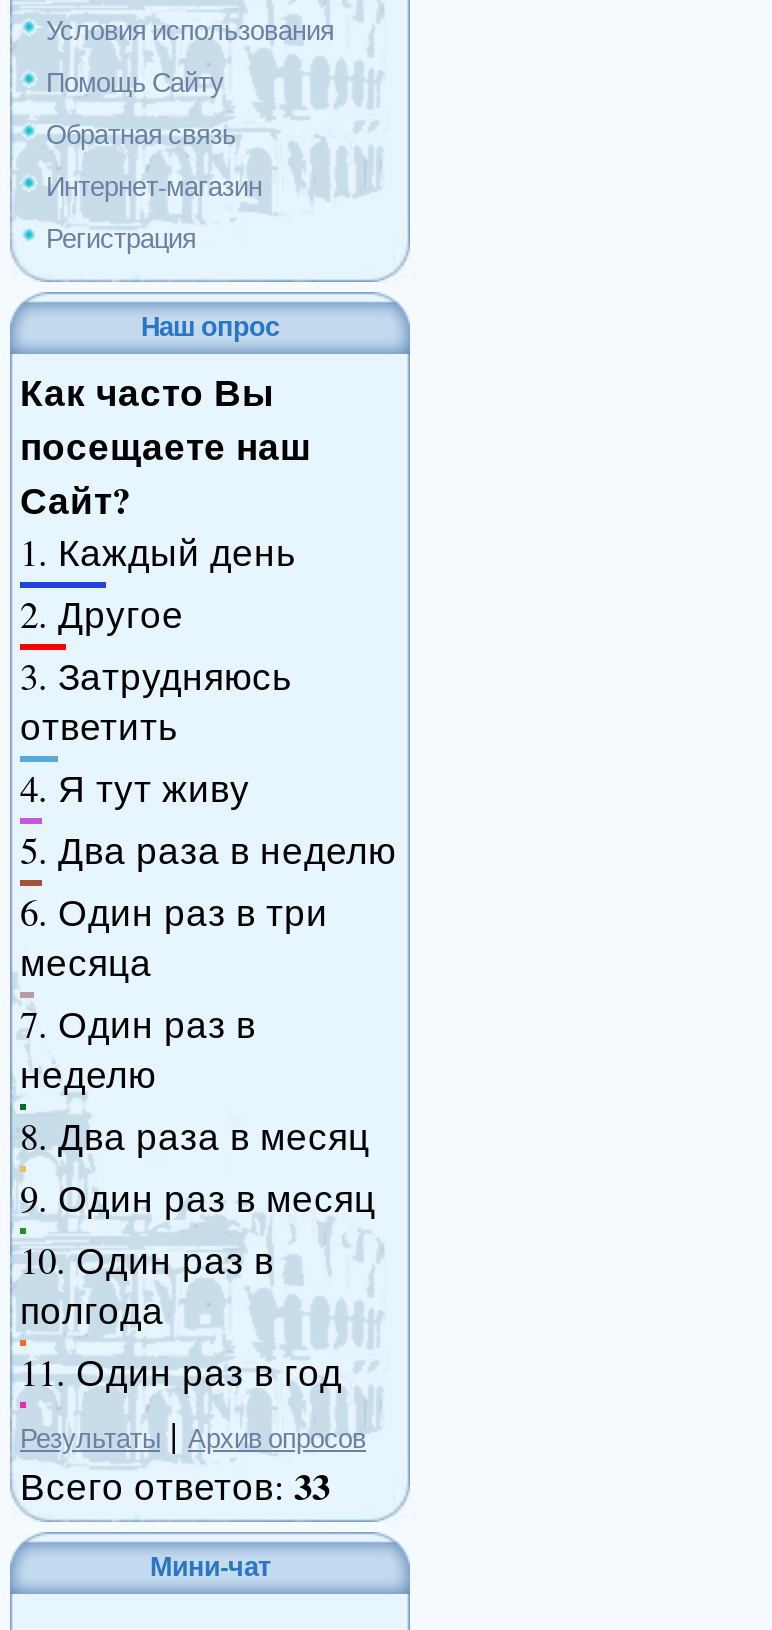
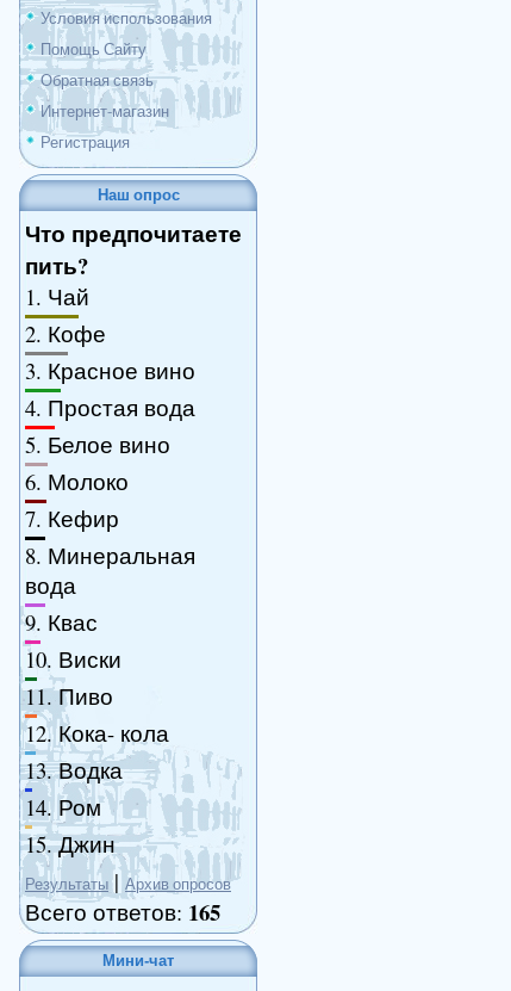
[20,365,396,1397] Как часто Вы | посещаете наш | Сайт? | 1. Каждый день | 2.Другое | 3.Затрудняюсь | ответить | 4.Я тут живу | 5. Два раза в неделю | 6. Один раз в три | месяца | 7. Один раз в | неделю | 8. Два раза в месяц | 9. Один раз в месяц | 10. Один раз в | полгода | 11. Один раз в год -> [25,217,242,859] Что предпочитаете | пить? | 1. Чай | 2.Кофе | 3.Красное вино | 4.Простая вода | 5.Белое вино | 6. Молоко | 7.Кефир | 8.Минеральная | вода | 9.Квас | 10. Виски | 11. Пиво | 12. Кока- кола | 13. Водка | 14. Ром | 15. Джин
[20,1459,330,1513] Всего ответов: 33 -> [25,896,220,928] Всего ответов: 165

